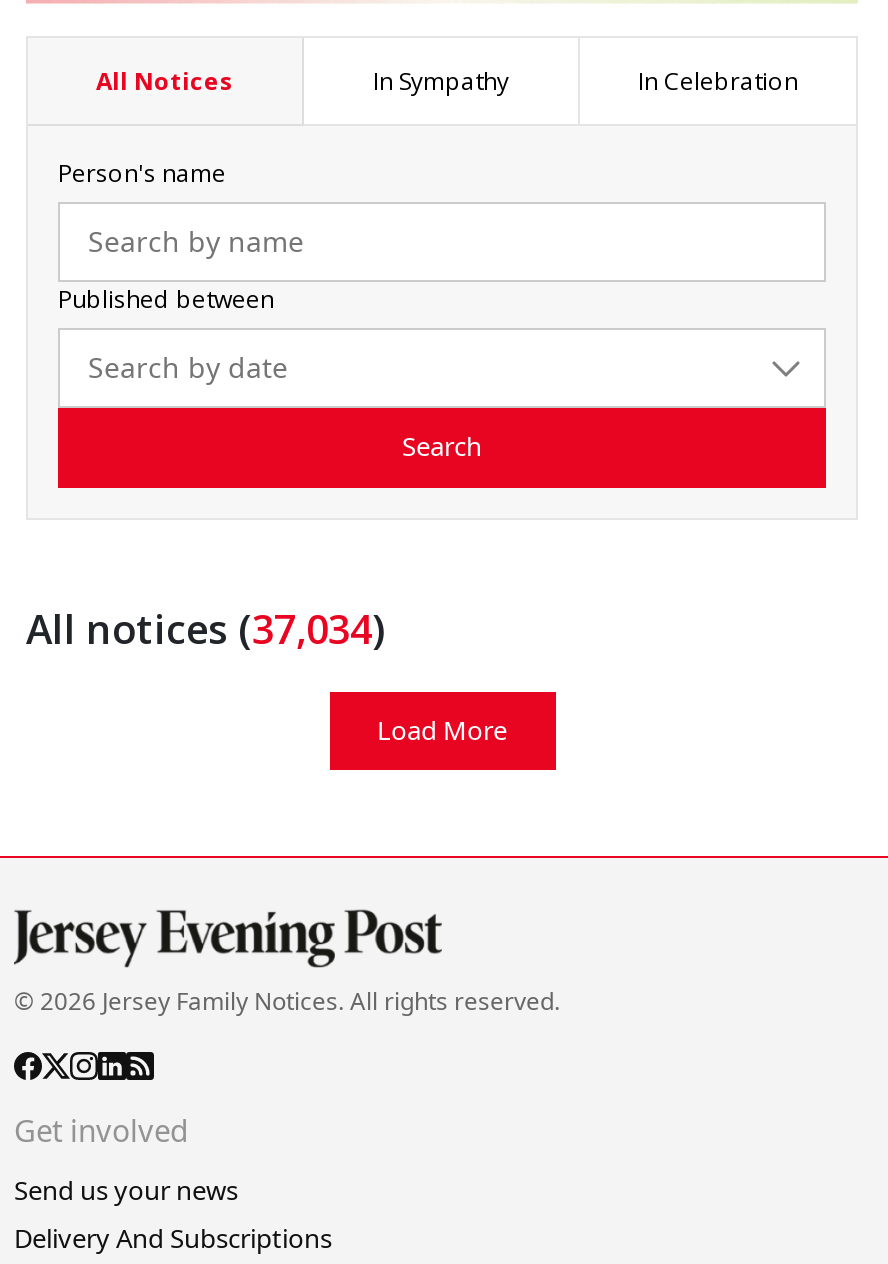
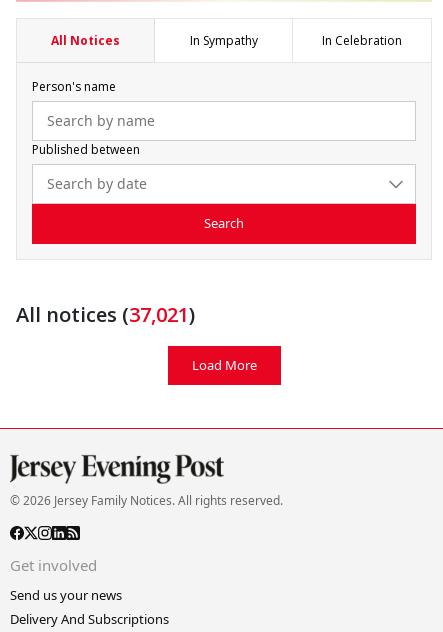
[26,601,384,655] All notices (37,034) -> [16,300,195,327] All notices (37,021)

